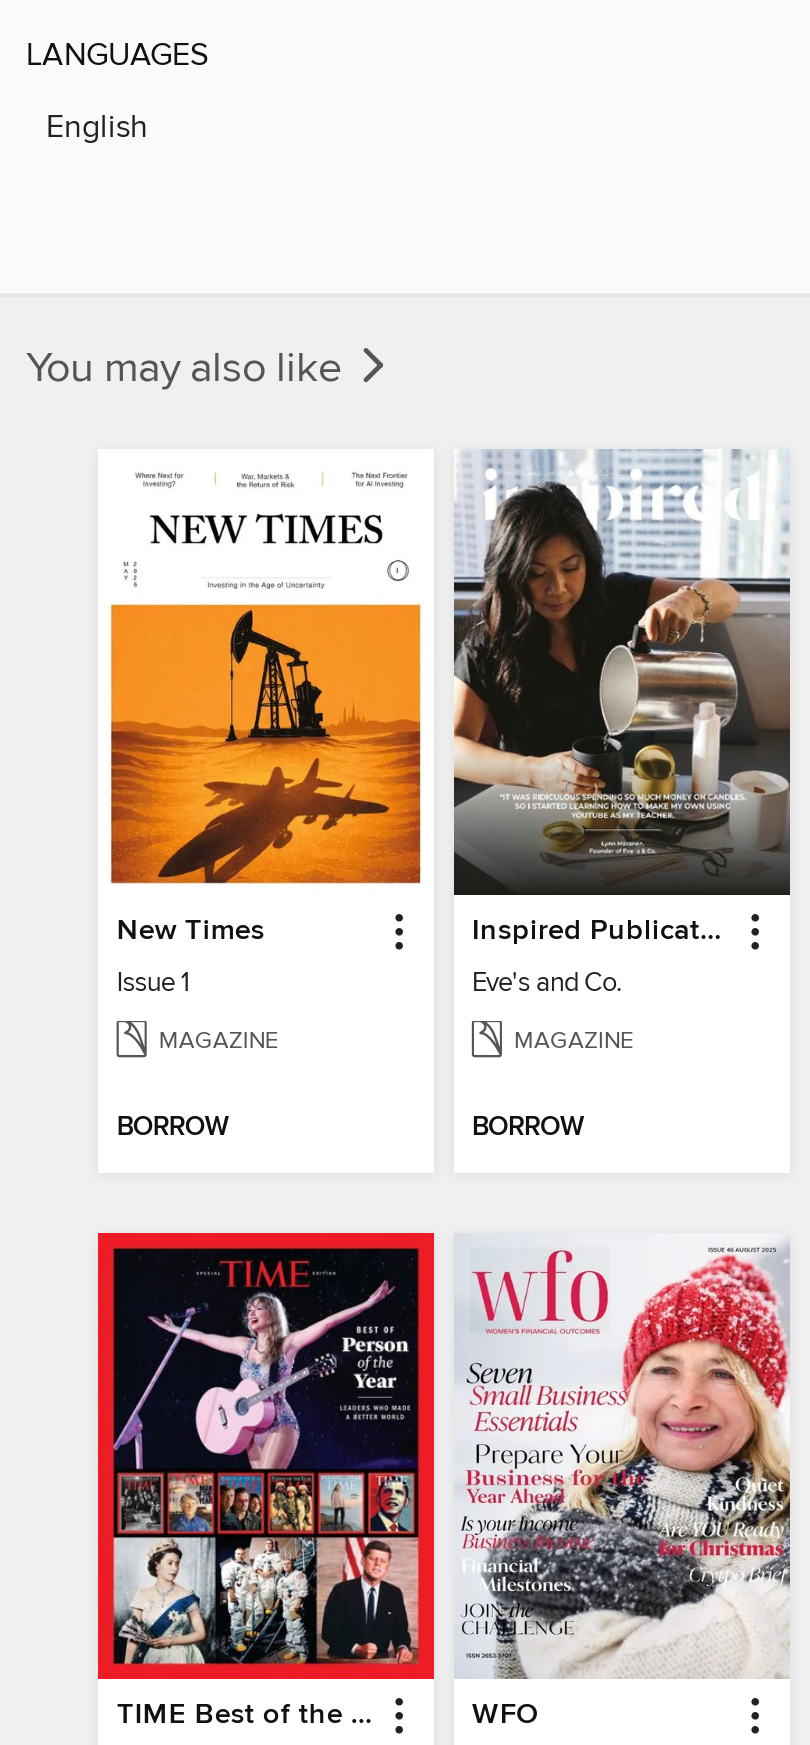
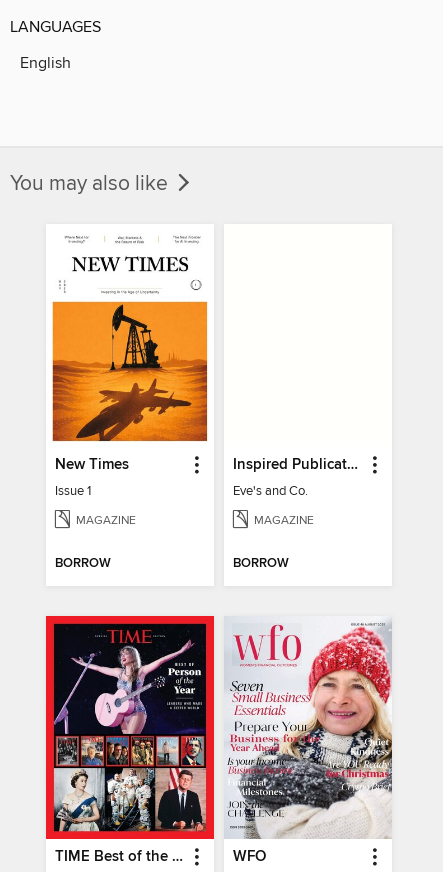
[452,449,792,897] [image] -> none

